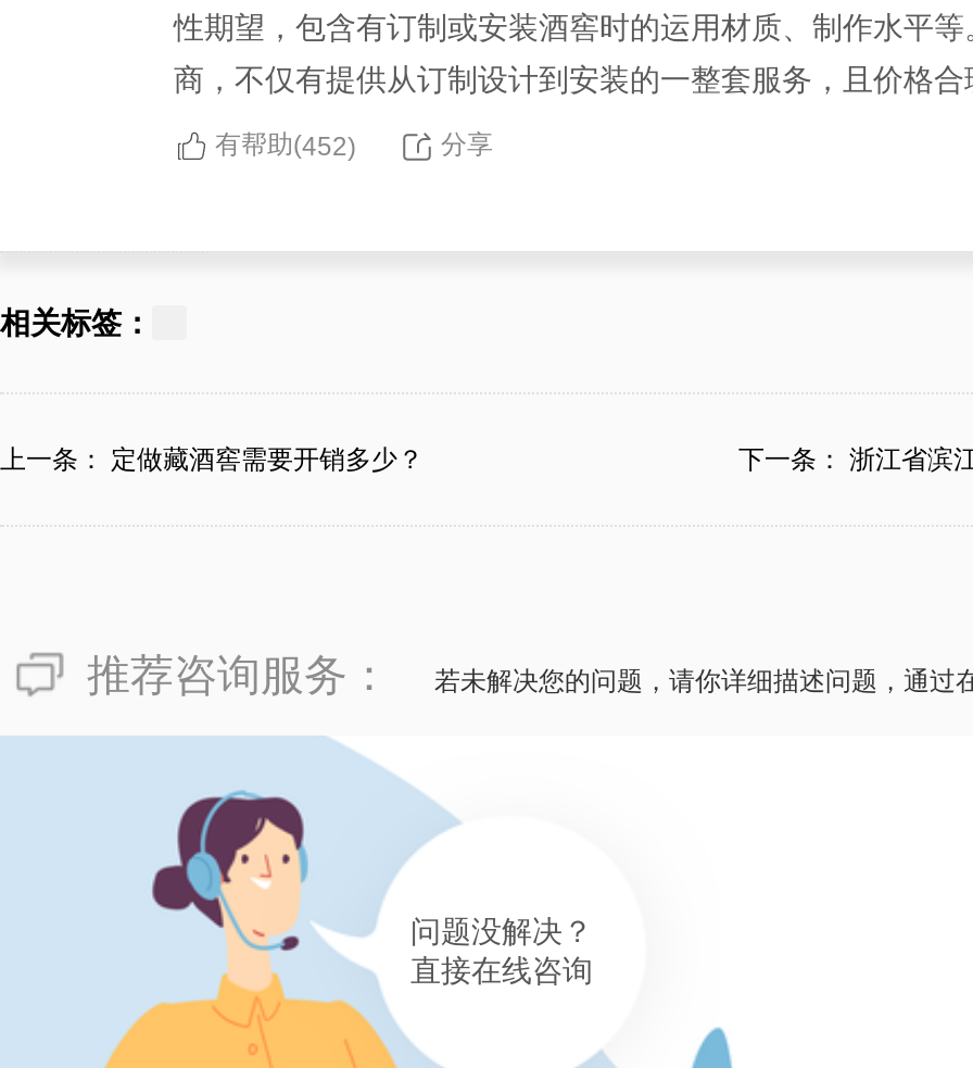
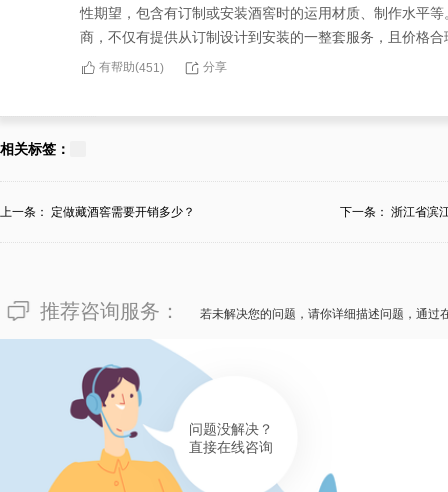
[215,129,356,161] 有帮助(452) -> [99,60,164,74] 有帮助(451)

